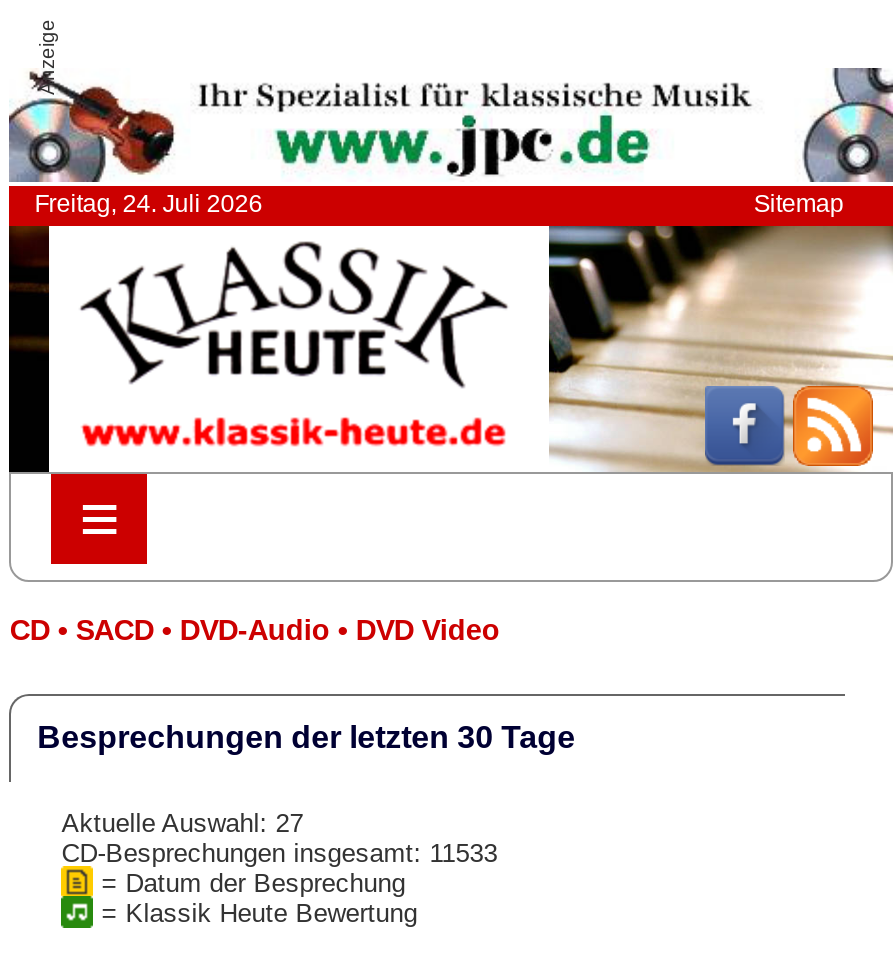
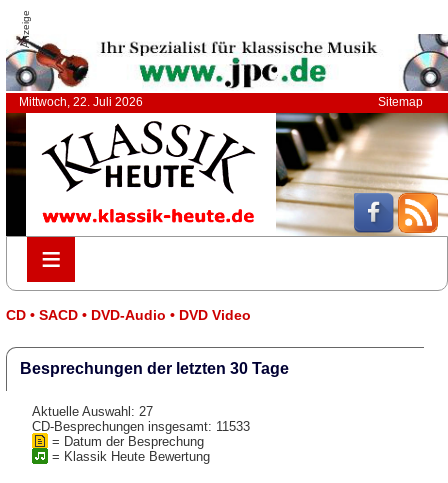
[34,190,262,218] Freitag, 24. Juli 2026 -> [19,95,143,109] Mittwoch, 22. Juli 2026

